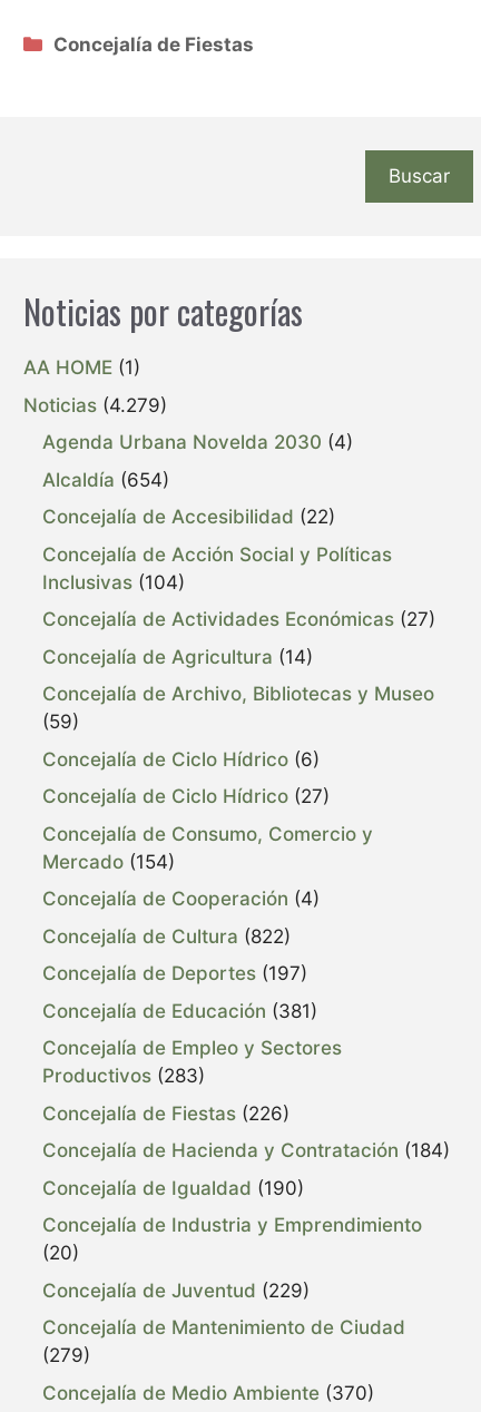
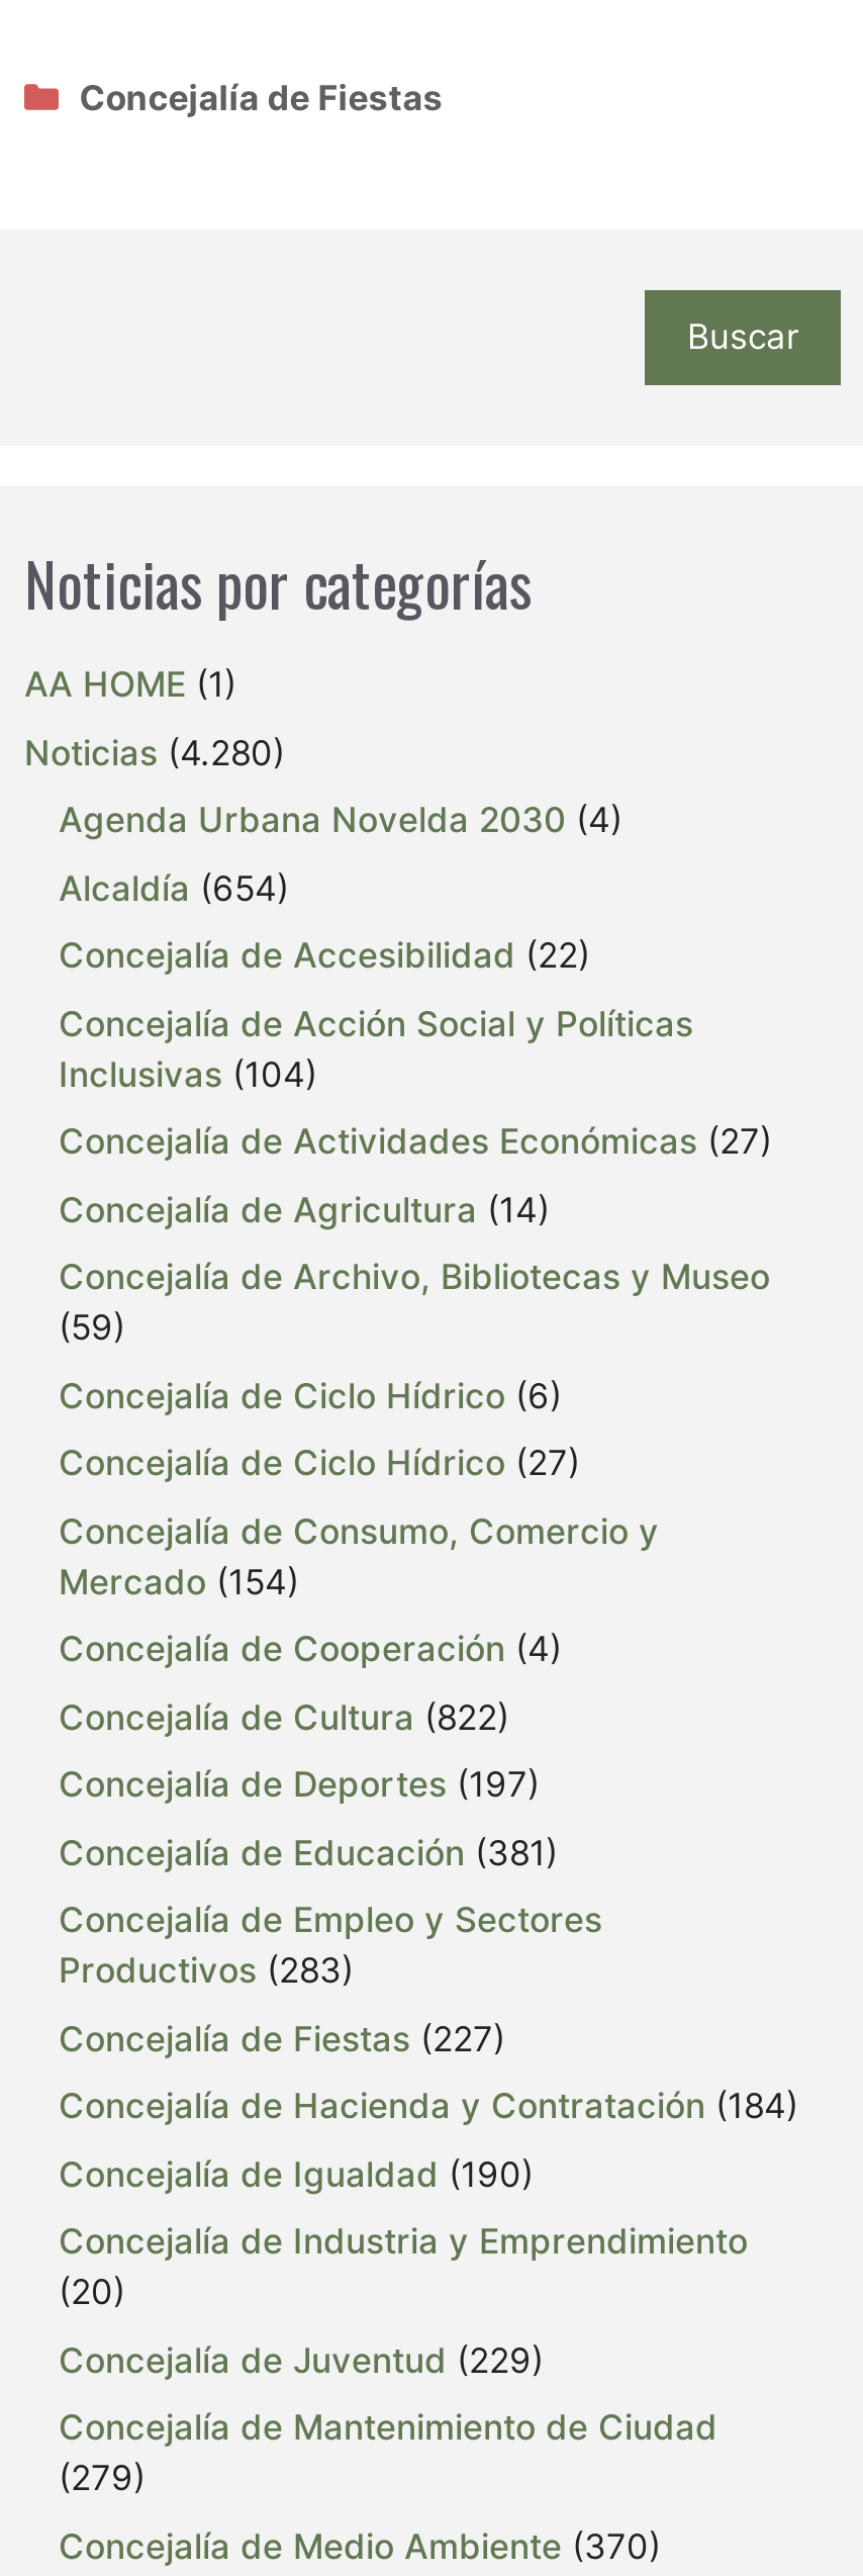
[23,394,167,416] Noticias (4.279) -> [24,732,285,773] Noticias (4.280)
[42,1102,289,1124] Concejalía de Fiestas (226) -> [59,2018,505,2059] Concejalía de Fiestas (227)

